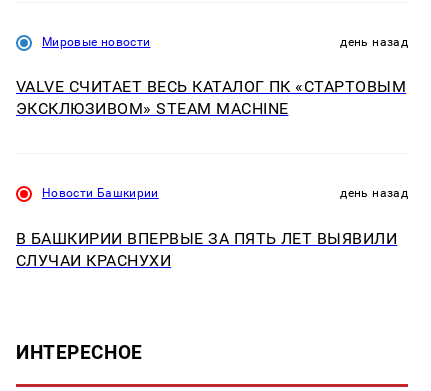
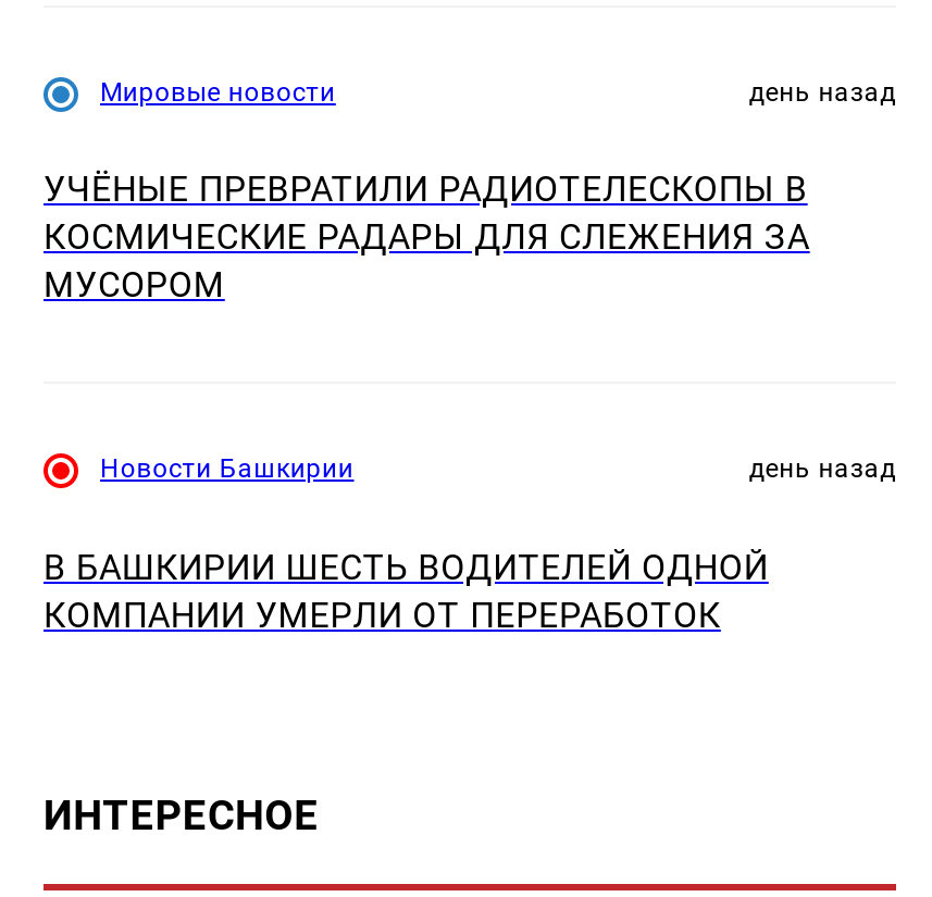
[16,77,406,118] VALVE СЧИТАЕТ ВЕСЬ КАТАЛОГ ПК «СТАРТОВЫМ | ЭКСКЛЮЗИВОМ» STEAM MACHINE -> [44,169,810,306] УЧЁНЫЕ ПРЕВРАТИЛИ РАДИОТЕЛЕСКОПЫ В | КОСМИЧЕСКИЕ РАДАРЫ ДЛЯ СЛЕЖЕНИЯ ЗА | МУСОРОМ
[16,229,397,270] В БАШКИРИИ ВПЕРВЫЕ ЗА ПЯТЬ ЛЕТ ВЫЯВИЛИ | СЛУЧАИ КРАСНУХИ -> [44,546,769,635] В БАШКИРИИ ШЕСТЬ ВОДИТЕЛЕЙ ОДНОЙ | КОМПАНИИ УМЕРЛИ ОТ ПЕРЕРАБОТОК

